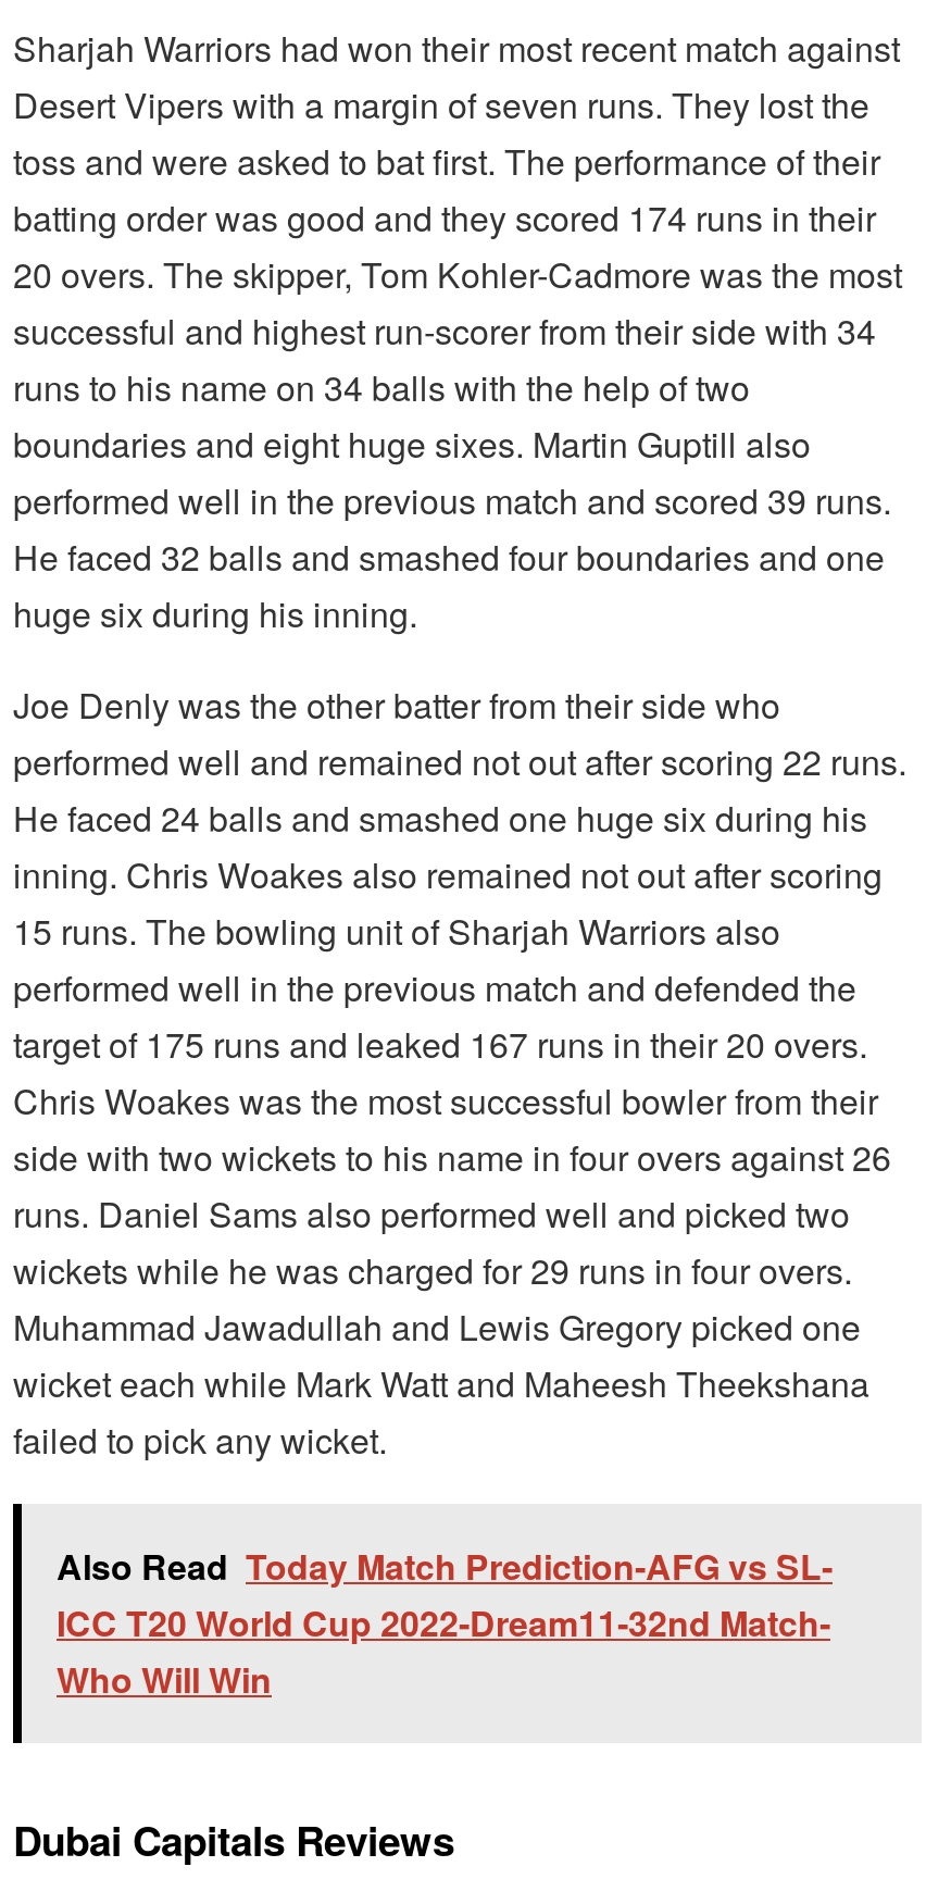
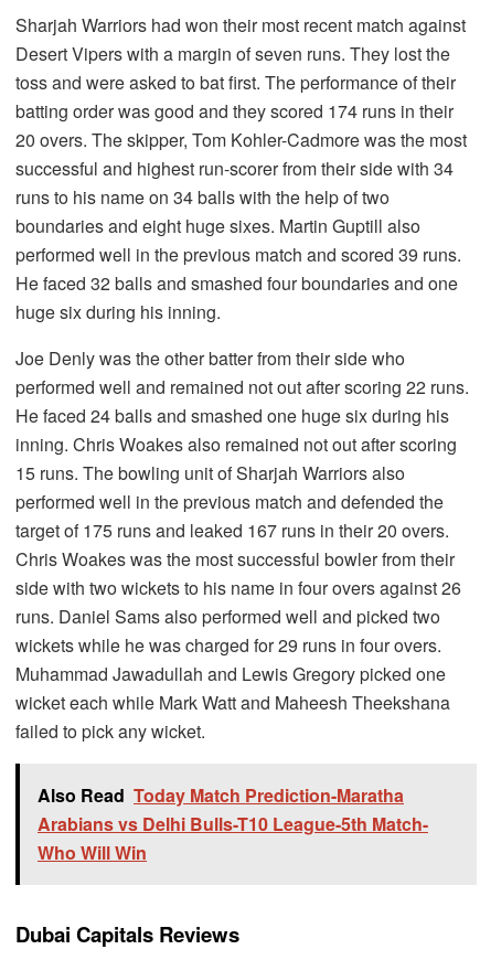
[57,1542,833,1648] Also Read Today Match Prediction-AFG vs SL- | ICC T20 World Cup 2022-Dream11-32nd Match- -> [38,783,428,837] Also Read Today Match Prediction-Maratha | Arabians vs Delhi Bulls-T10 League-5th Match-

